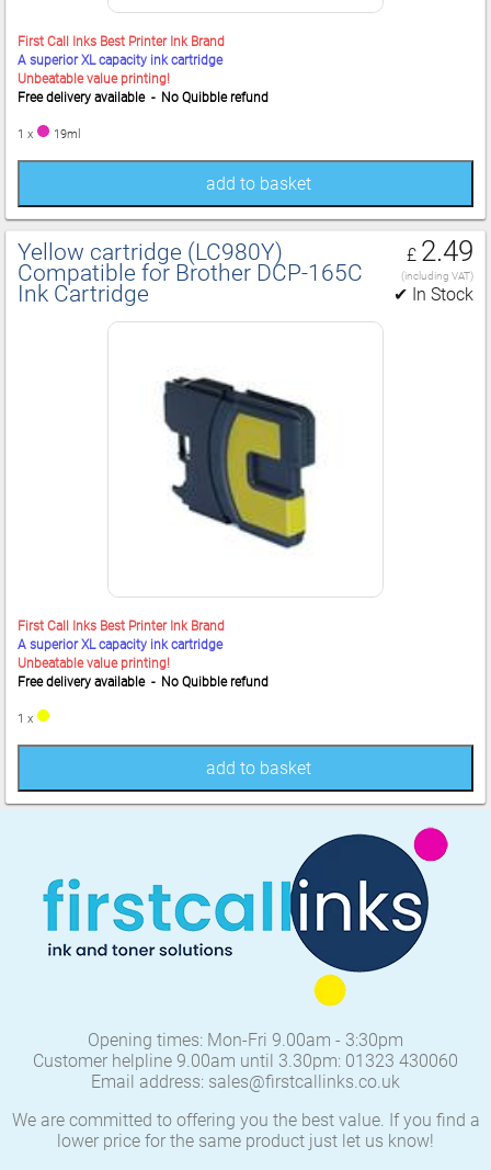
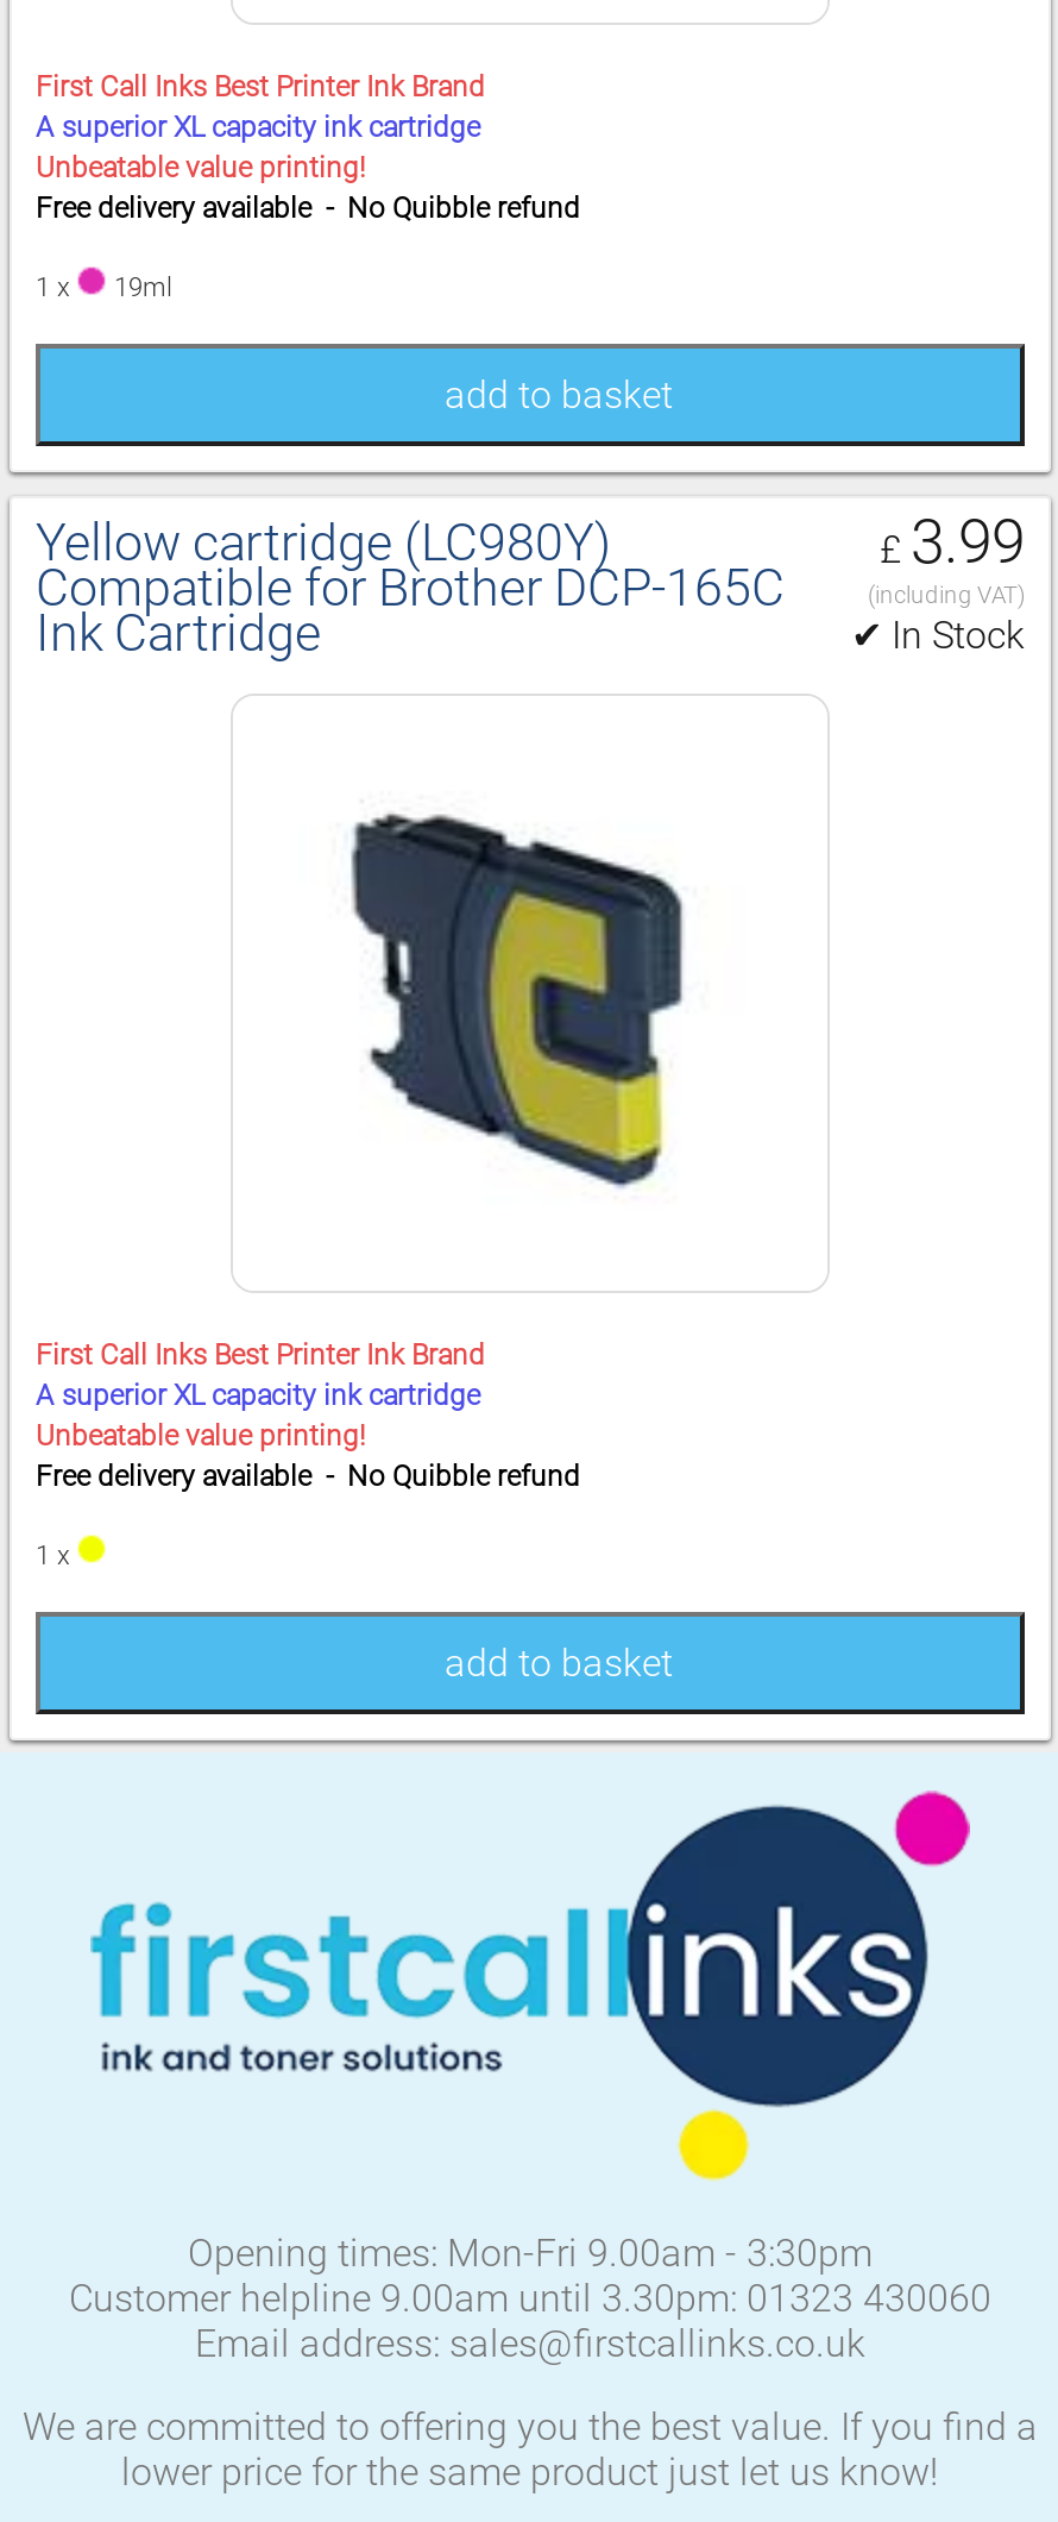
[407,235,473,268] £2.49 -> [880,506,1025,577] £3.99

